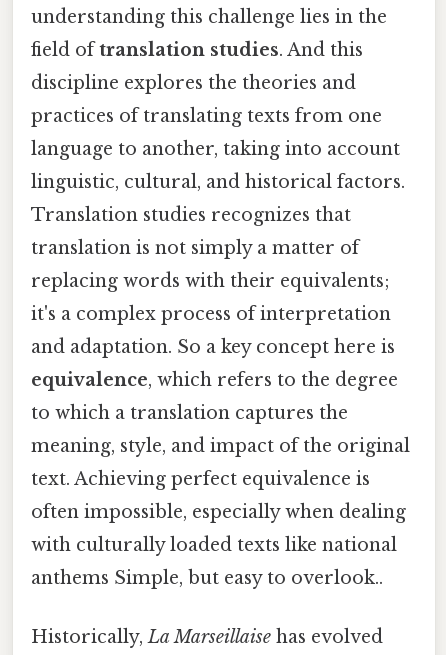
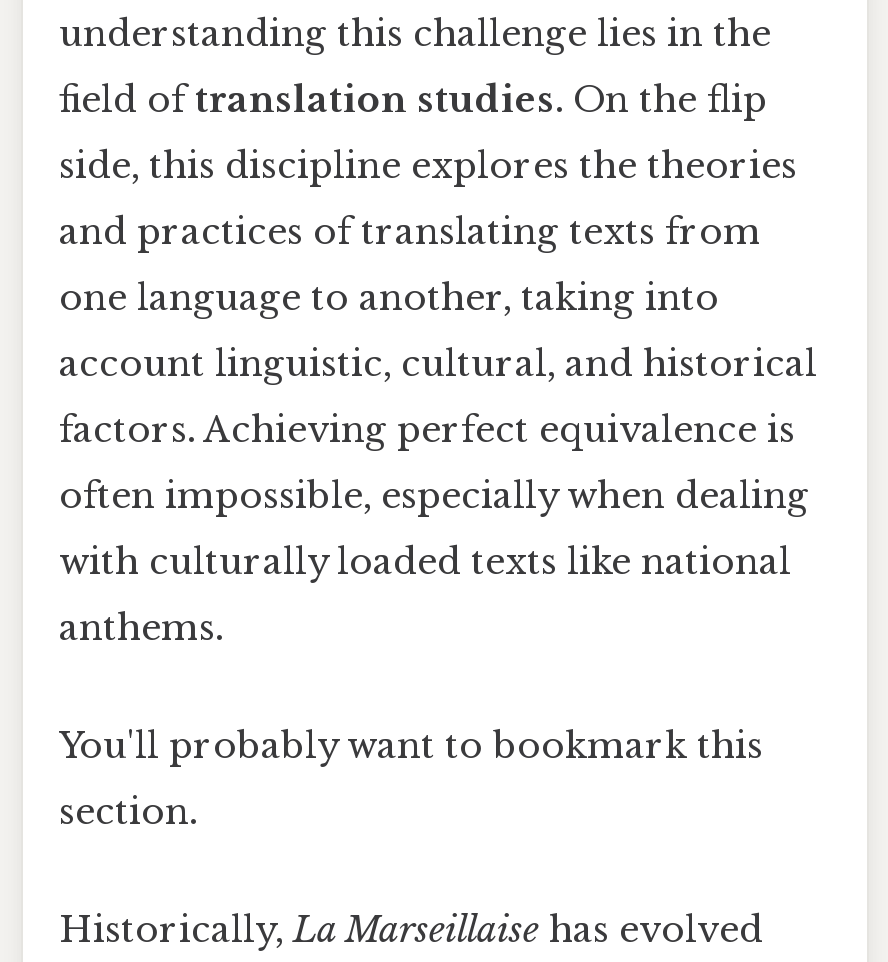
[31,39,410,490] field of translation studies. And this | discipline explores the theories and | practices of translating texts from one | language to another, taking into account | linguistic, cultural, and historical factors. | Translation studies recognizes that | translation is not simply a matter of | replacing words with their equivalents; | it's a complex process of interpretation | and adaptation. So a key concept here is | equivalence, which refers to the degree | to which a translation captures the | meaning, style, and impact of the original | text. Achieving perfect equivalence is -> [59,78,817,452] field oftranslation studies. On the flip | side, this discipline explores the theories | and practices of translating texts from | one language to another, taking into | account linguistic, cultural, and historical | factors. Achieving perfect equivalence is
moved [31,501,406,556] -> [59,474,809,584]: often impossible, especially when dealing | with culturally loaded texts like national
[31,567,383,589] anthems Simple, but easy to overlook.. -> [59,606,763,834] anthems. | You'll probably want to bookmark this | section.

